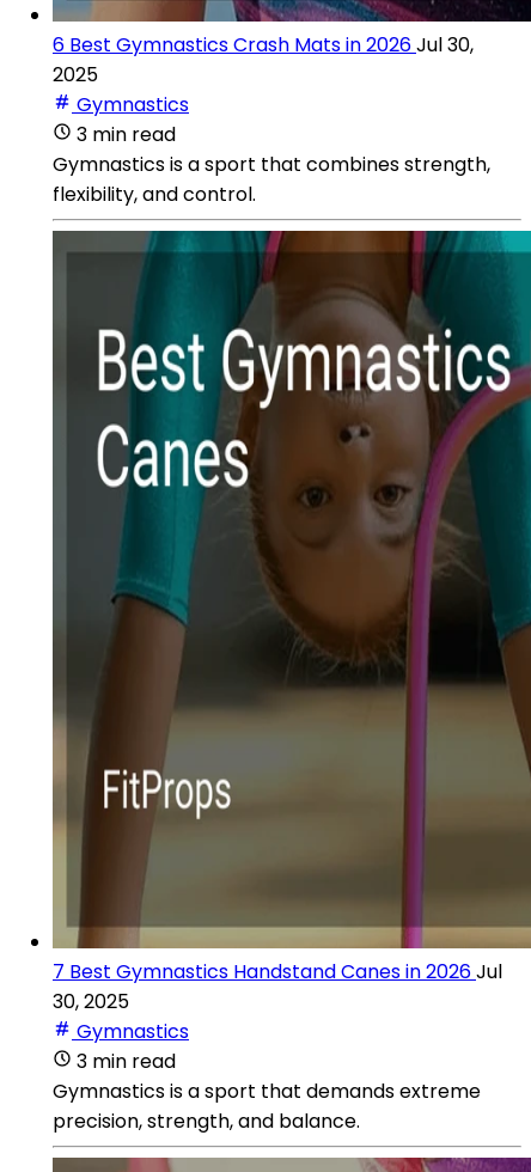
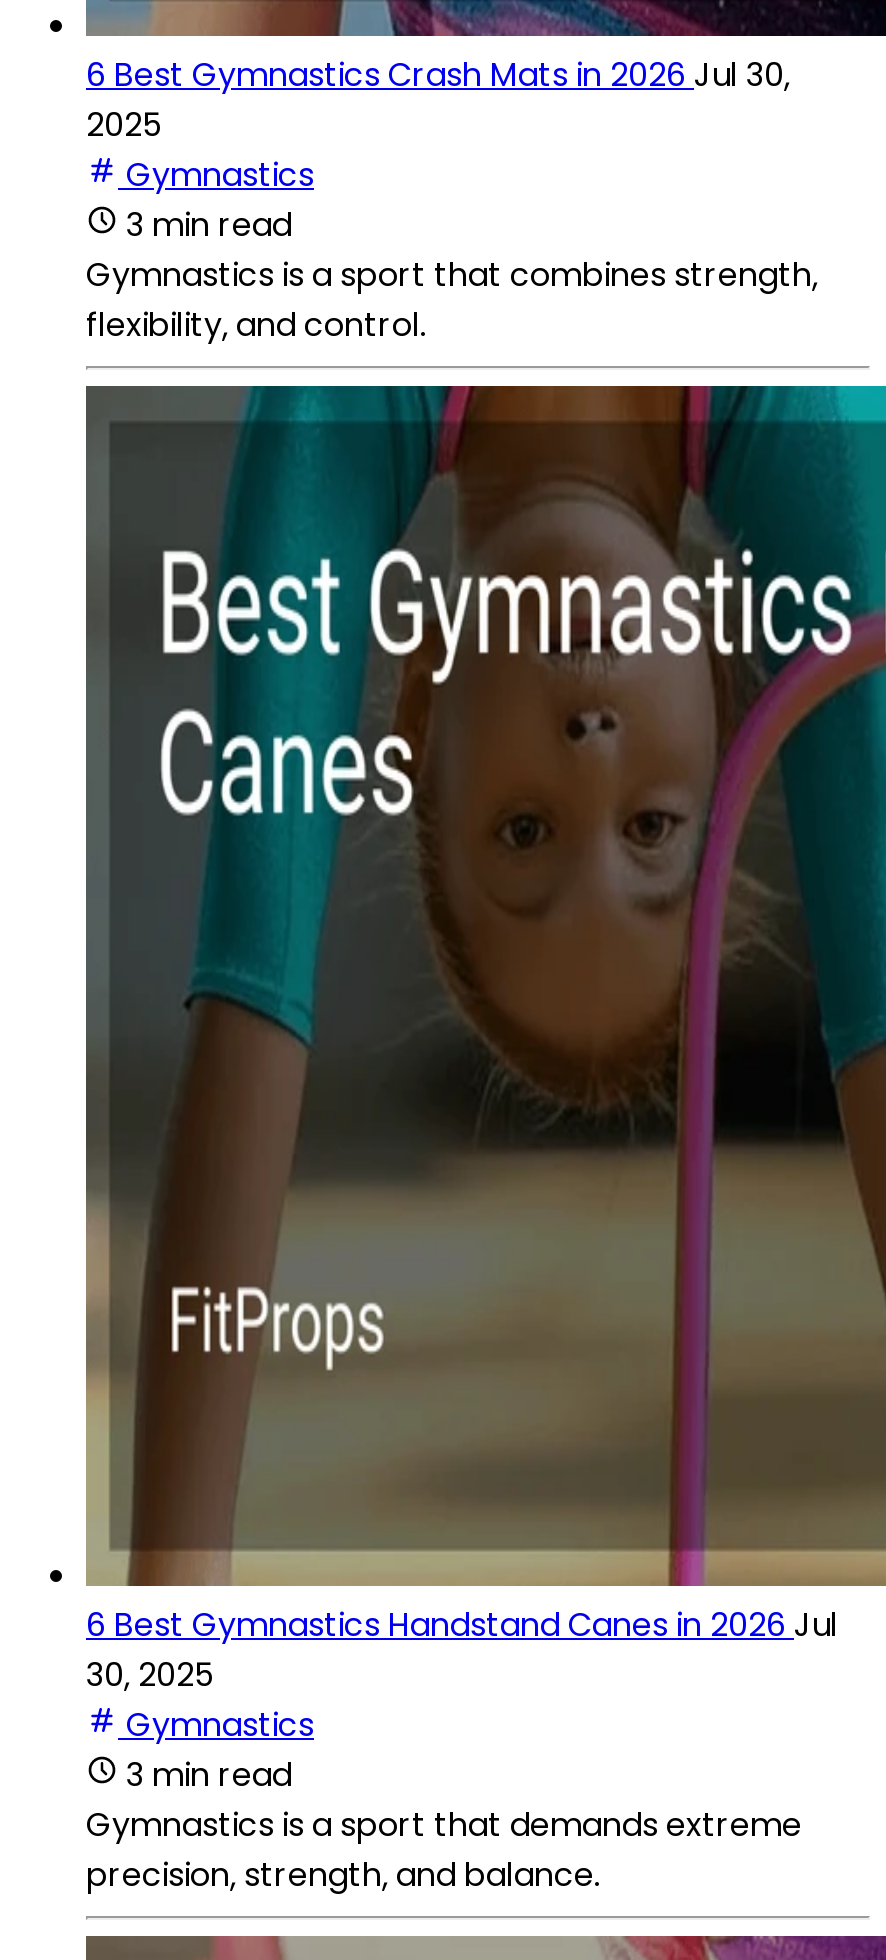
[53,958,502,985] 7 Best Gymnastics Handstand Canes in 2026 Jul -> [86,1602,838,1648] 6 Best Gymnastics Handstand Canes in 2026 Jul

